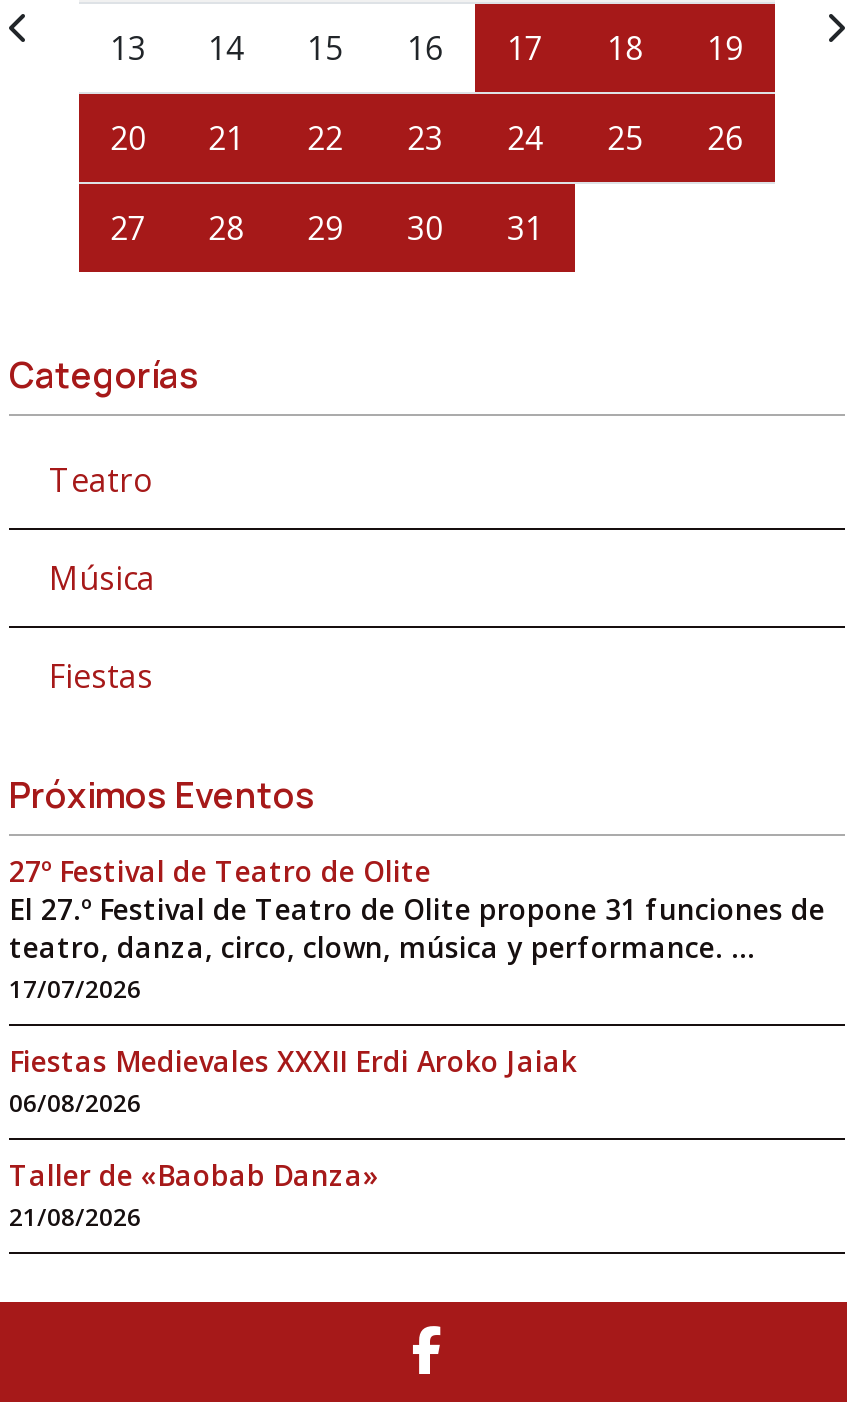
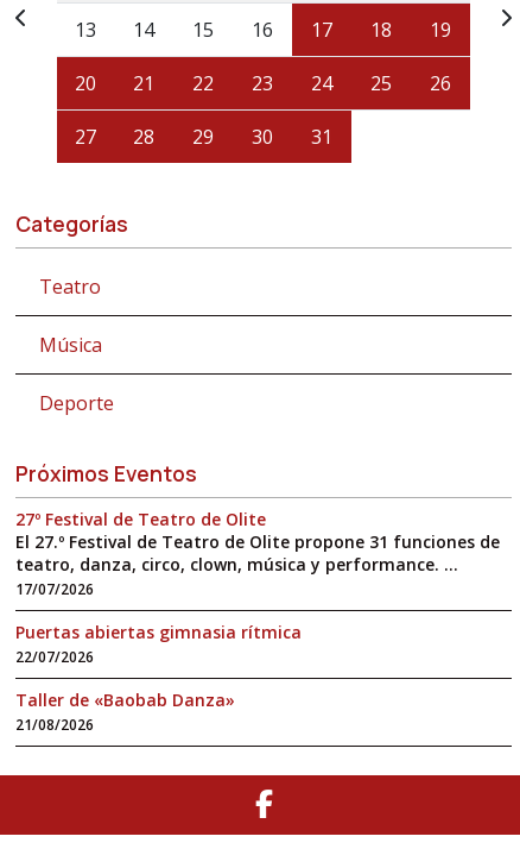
[49,654,153,698] Fiestas -> [39,390,114,416] Deporte
[9,1043,577,1121] Fiestas Medievales XXXII Erdi Aroko Jaiak | 06/08/2026 -> [15,621,302,668] Puertas abiertas gimnasia rítmica | 22/07/2026

